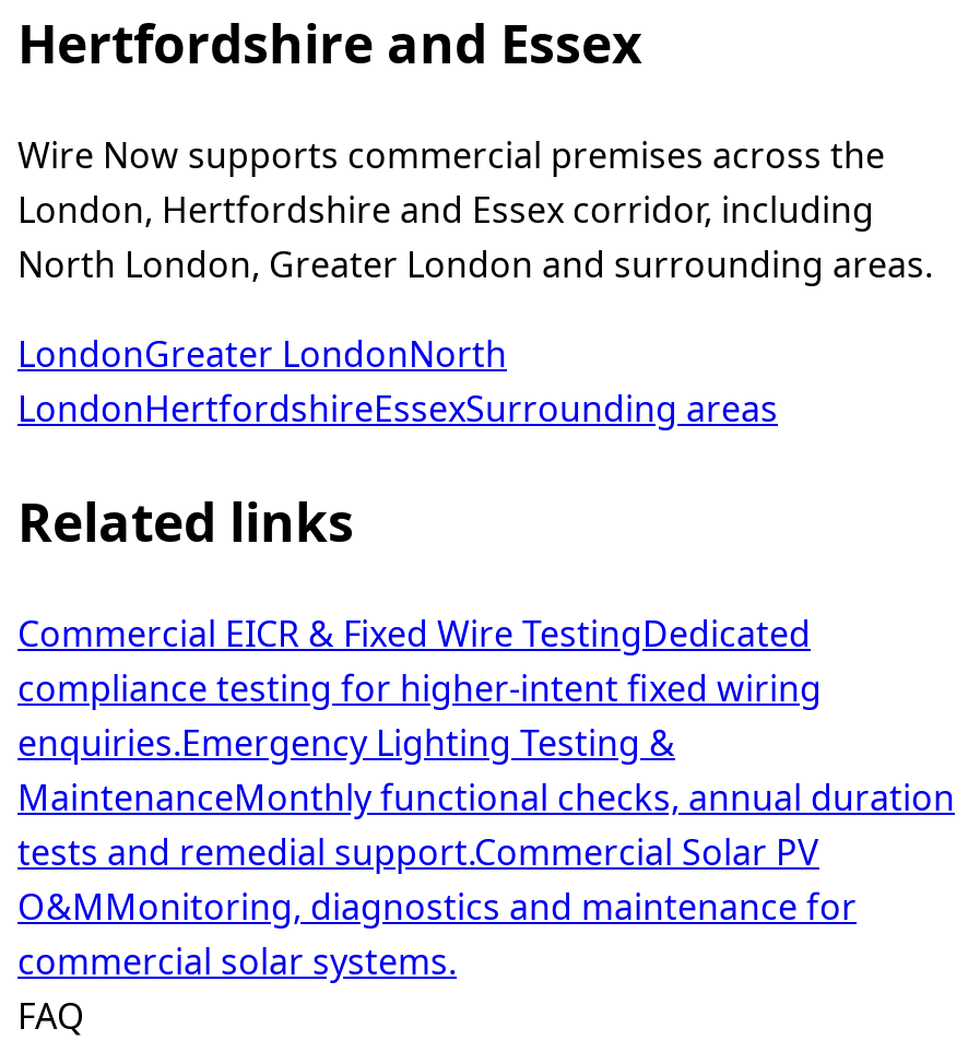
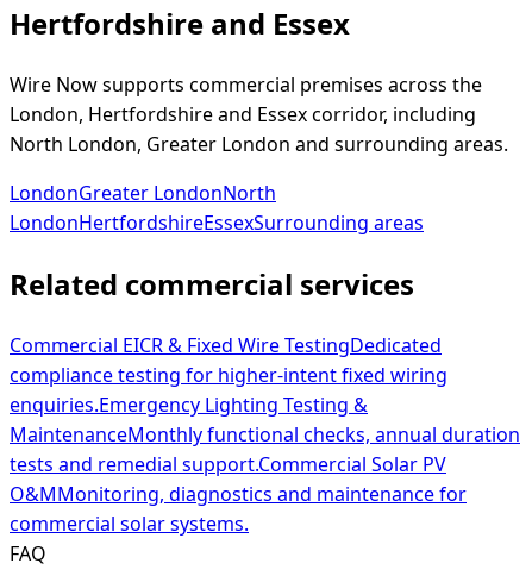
[17,485,354,558] Related links -> [10,264,414,304] Related commercial services

